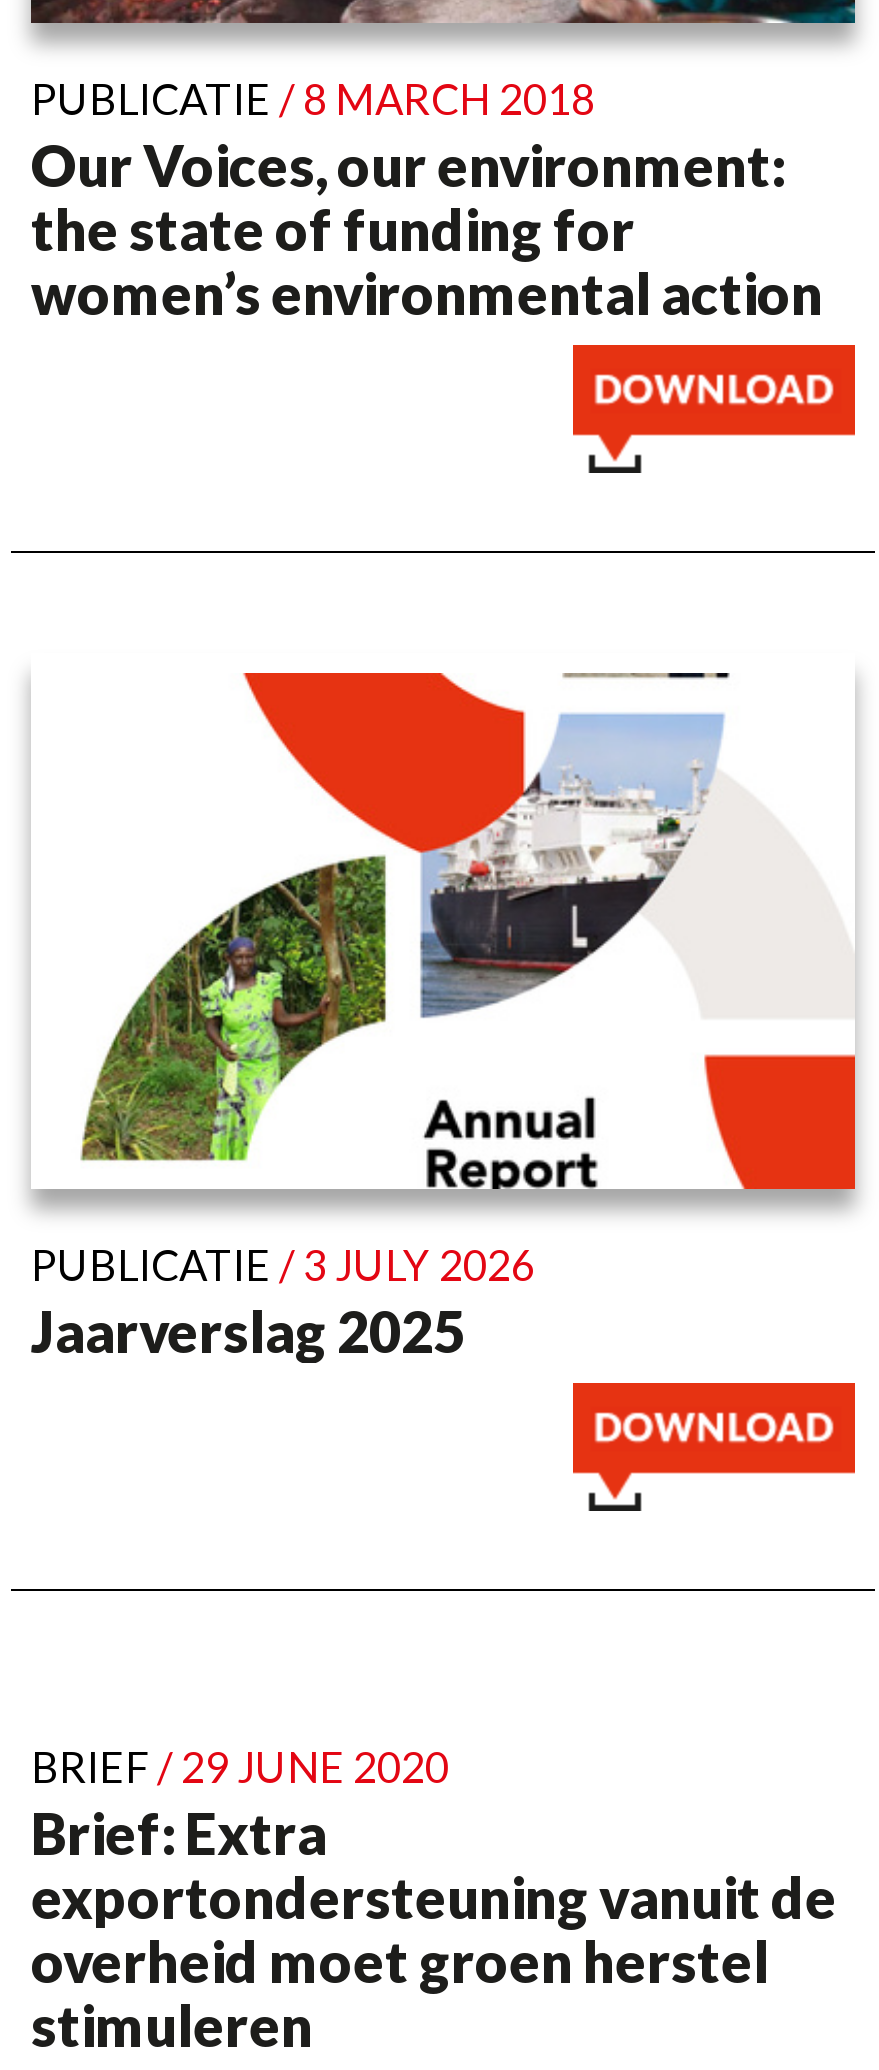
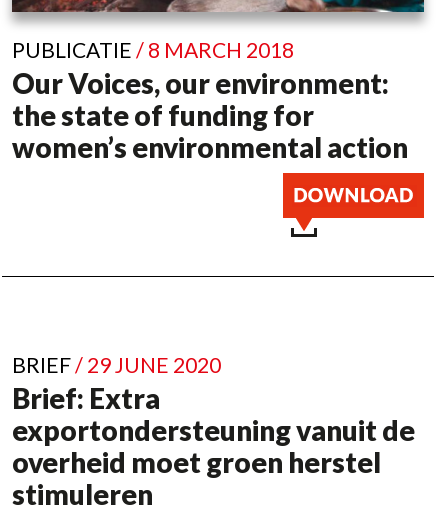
[25,670,861,1364] [image] | PUBLICATIE / 3 JULY 2026 | Jaarverslag 2025 -> none

